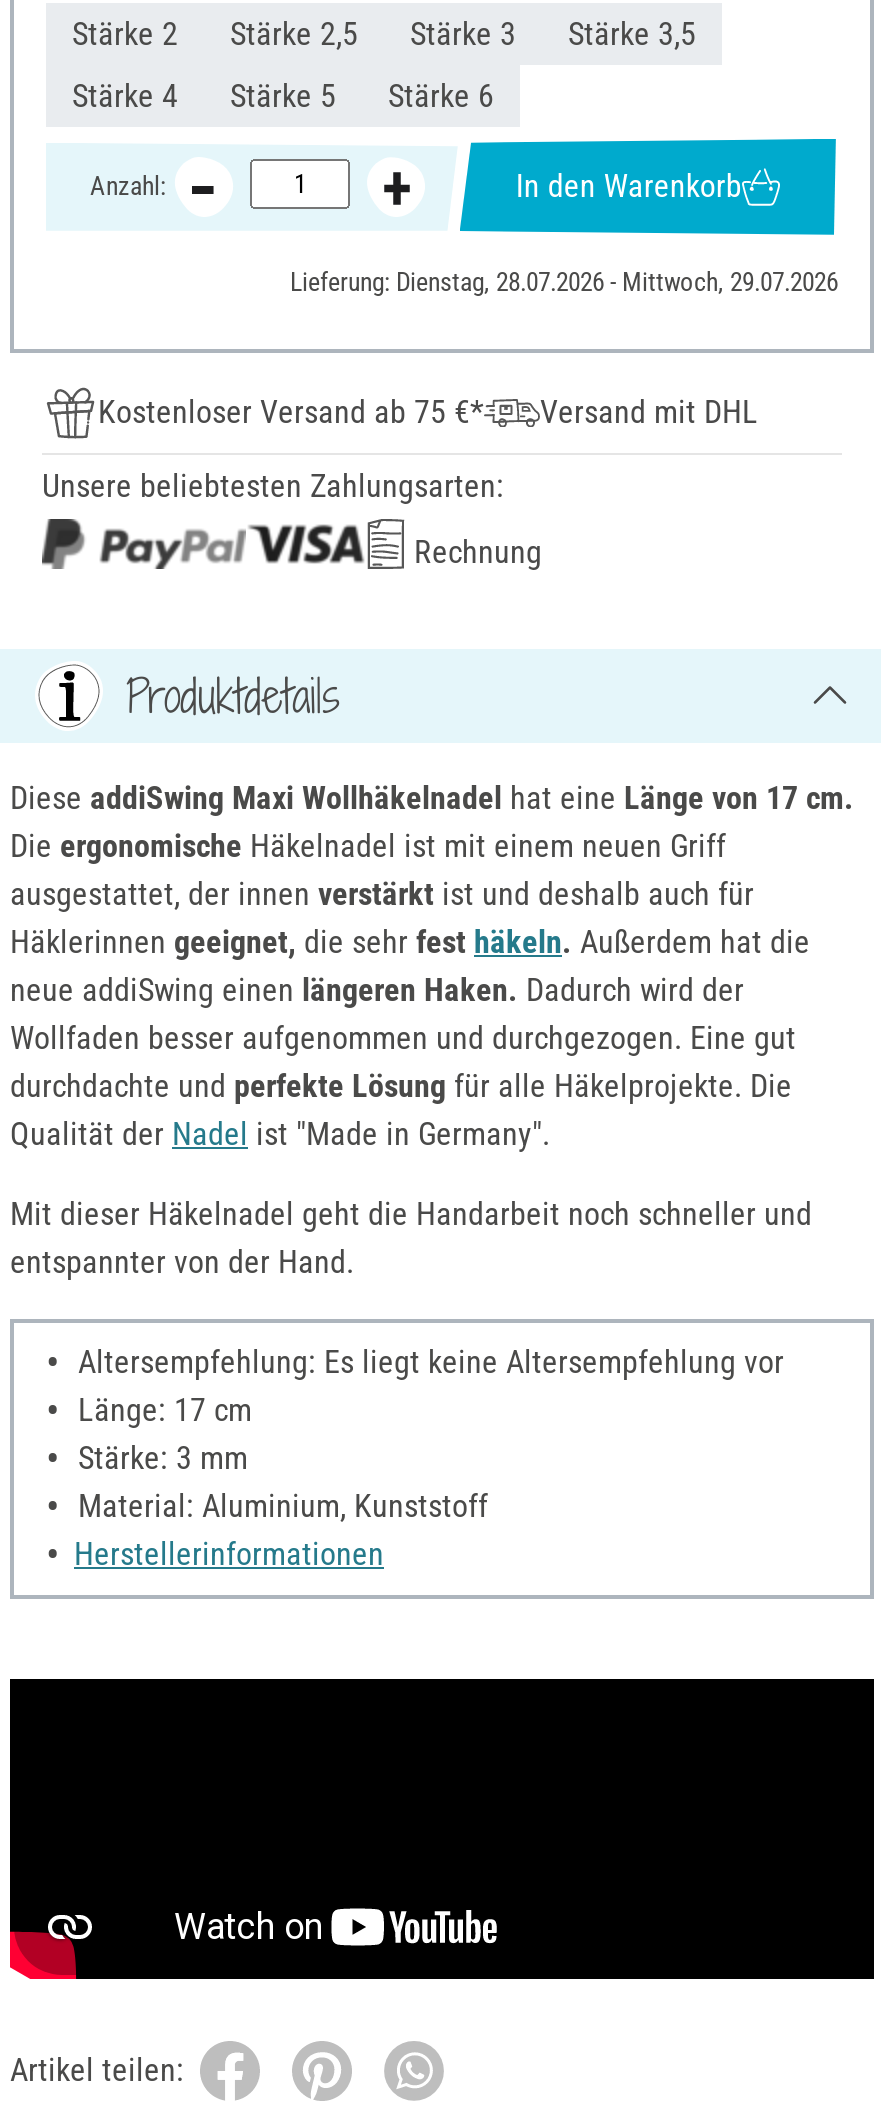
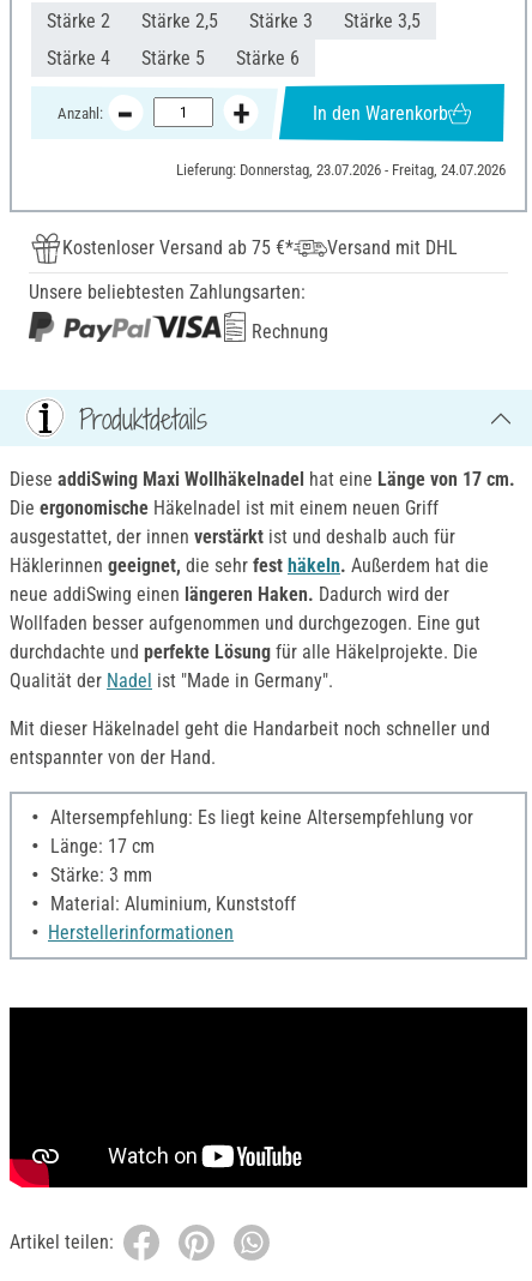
[290,267,838,297] Lieferung: Dienstag, 28.07.2026 - Mittwoch, 29.07.2026 -> [176,161,506,179] Lieferung: Donnerstag, 23.07.2026 - Freitag, 24.07.2026

